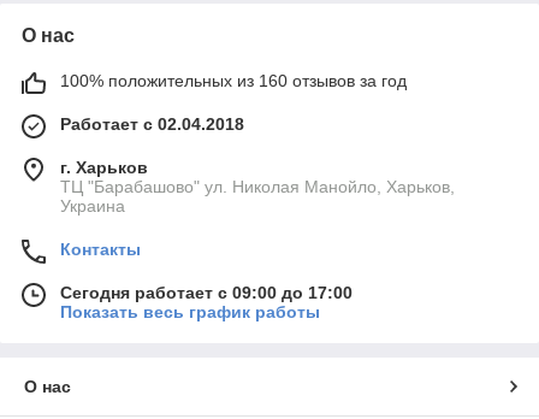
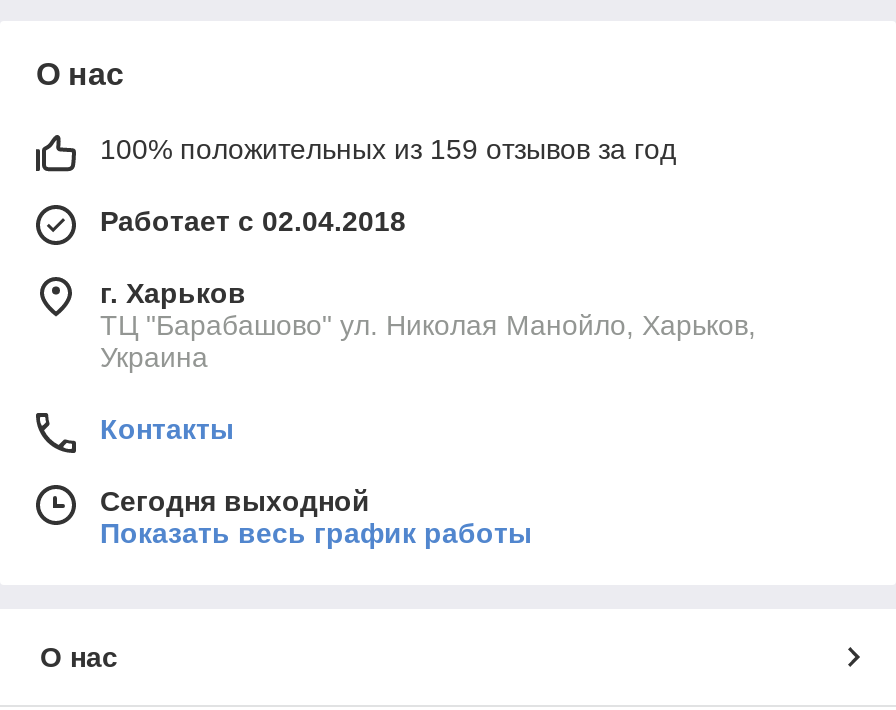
[60,72,407,91] 100% положительных из 160 отзывов за год -> [100,134,676,166] 100% положительных из 159 отзывов за год
[60,283,353,303] Сегодня работает с 09:00 до 17:00 -> [100,486,370,518] Сегодня выходной

